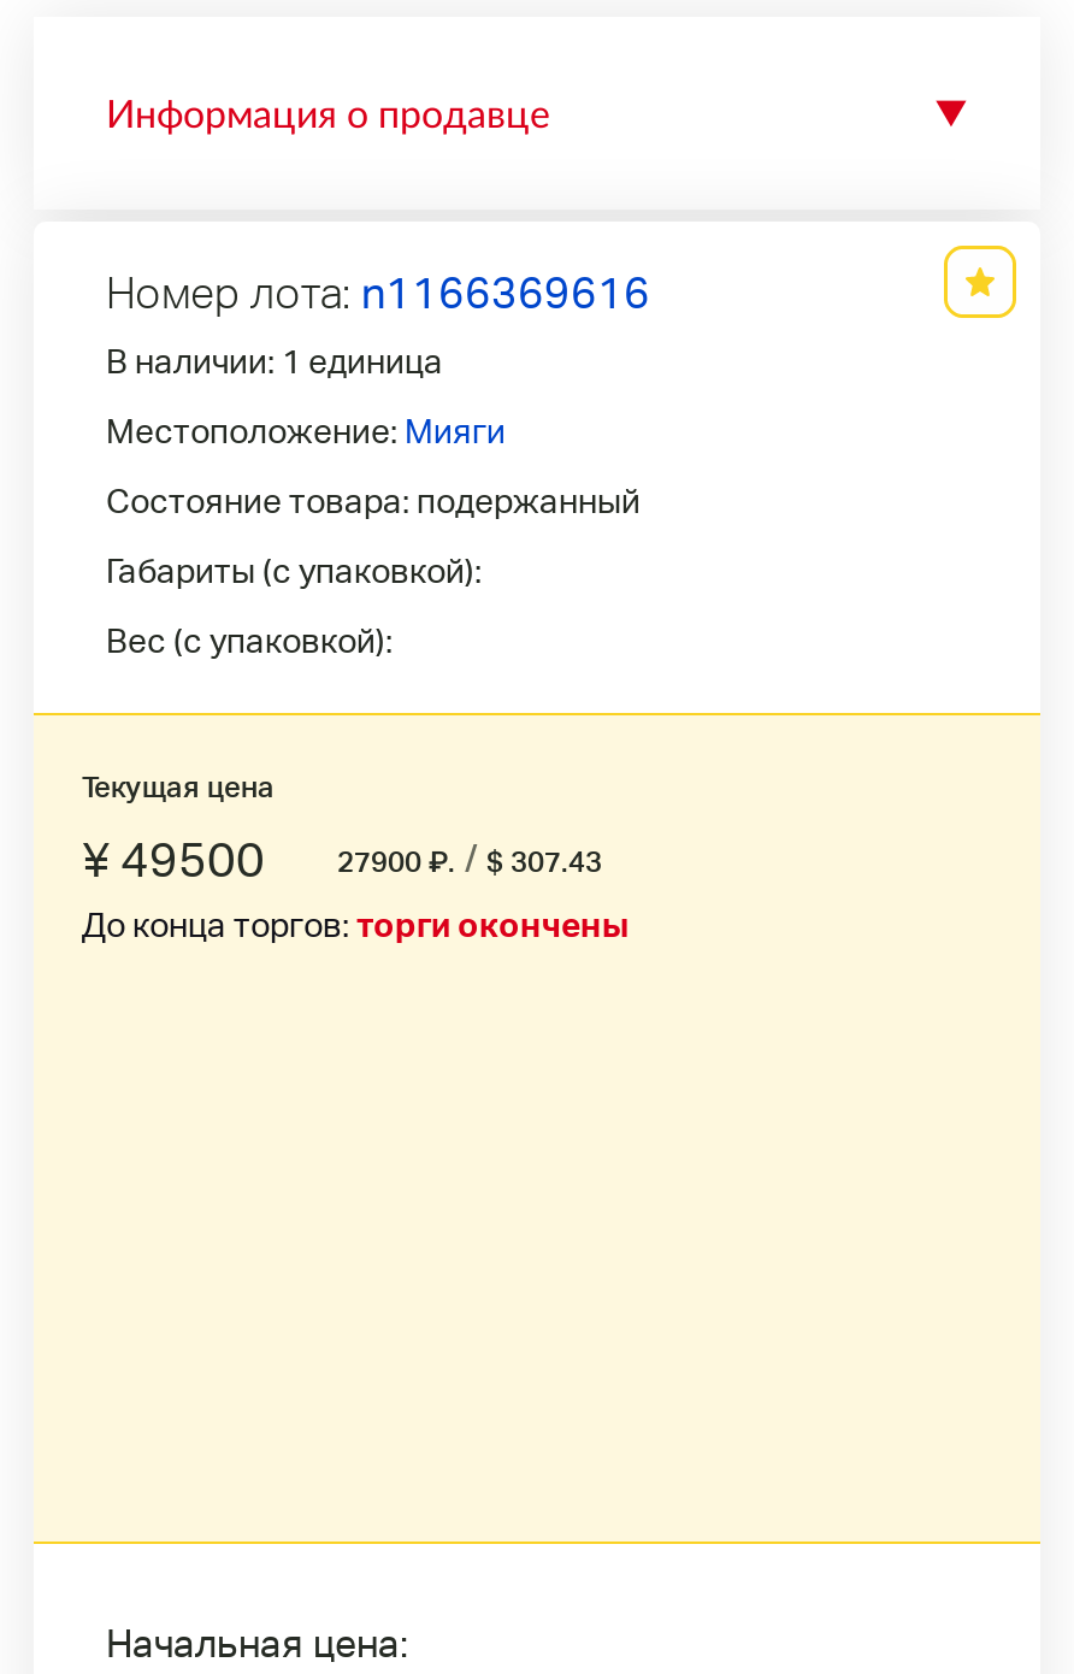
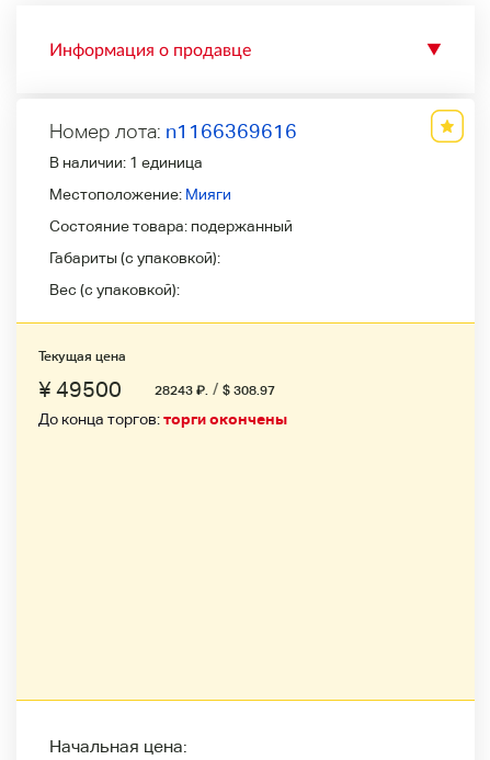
[82,833,602,886] ¥ 49500 27900 ₽. / $ 307.43 -> [38,377,275,401] ¥ 49500 28243 ₽. / $ 308.97

